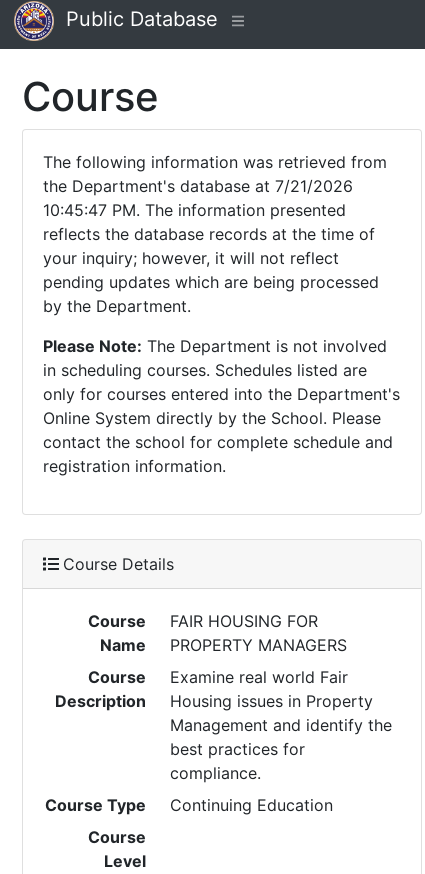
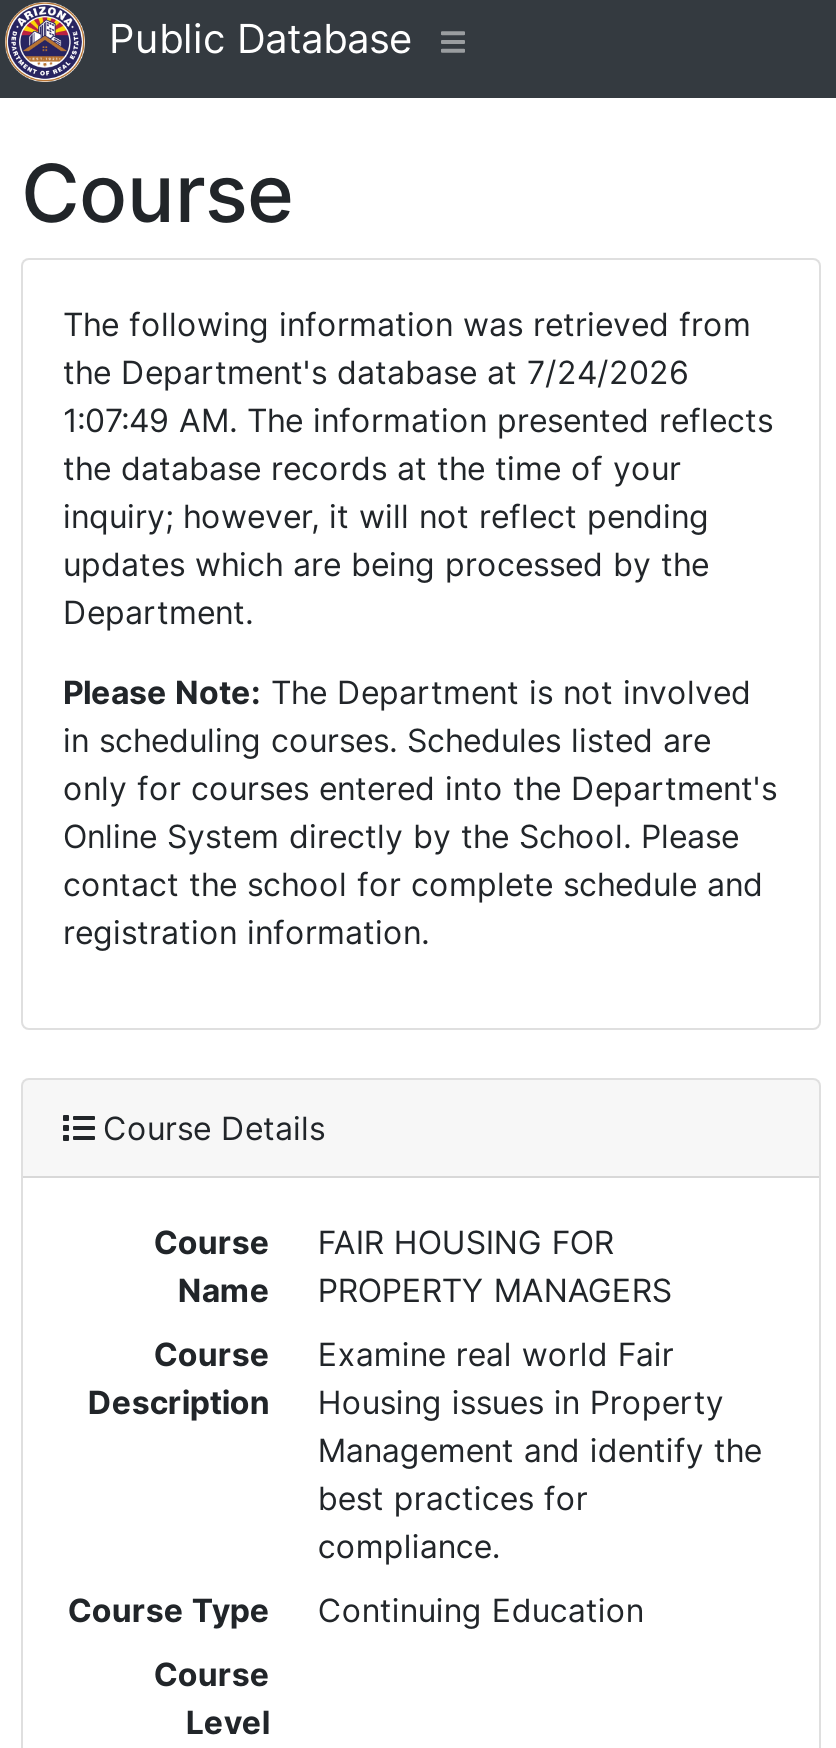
[43,176,379,316] the Department's database at 7/21/2026 | 10:45:47 PM. The information presented | reflects the database records at the time of | your inquiry; however, it will not reflect | pending updates which are being processed | by the Department. -> [63,352,773,632] the Department's database at 7/24/2026 | 1:07:49 AM. The information presented reflects | the database records at the time of your | inquiry; however, it will not reflect pending | updates which are being processed by the | Department.

